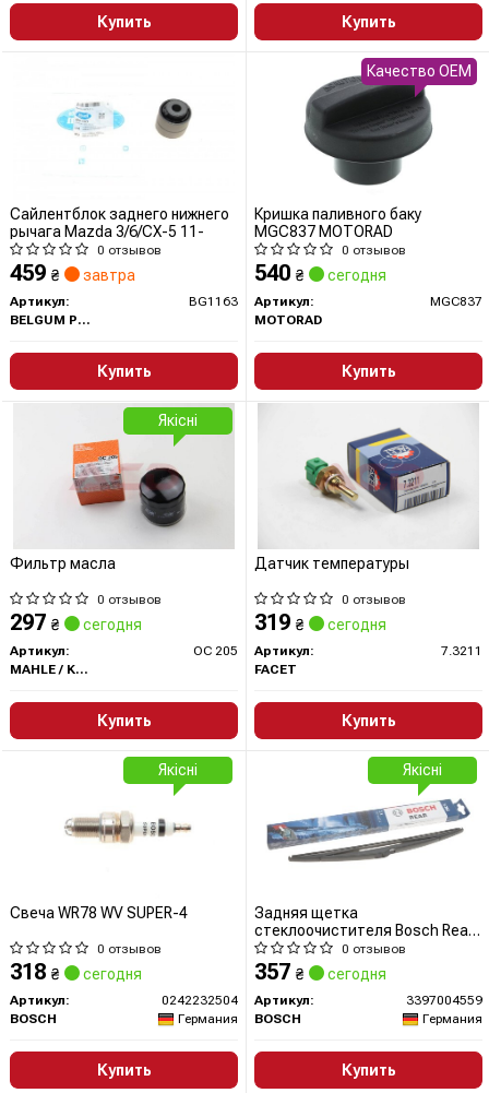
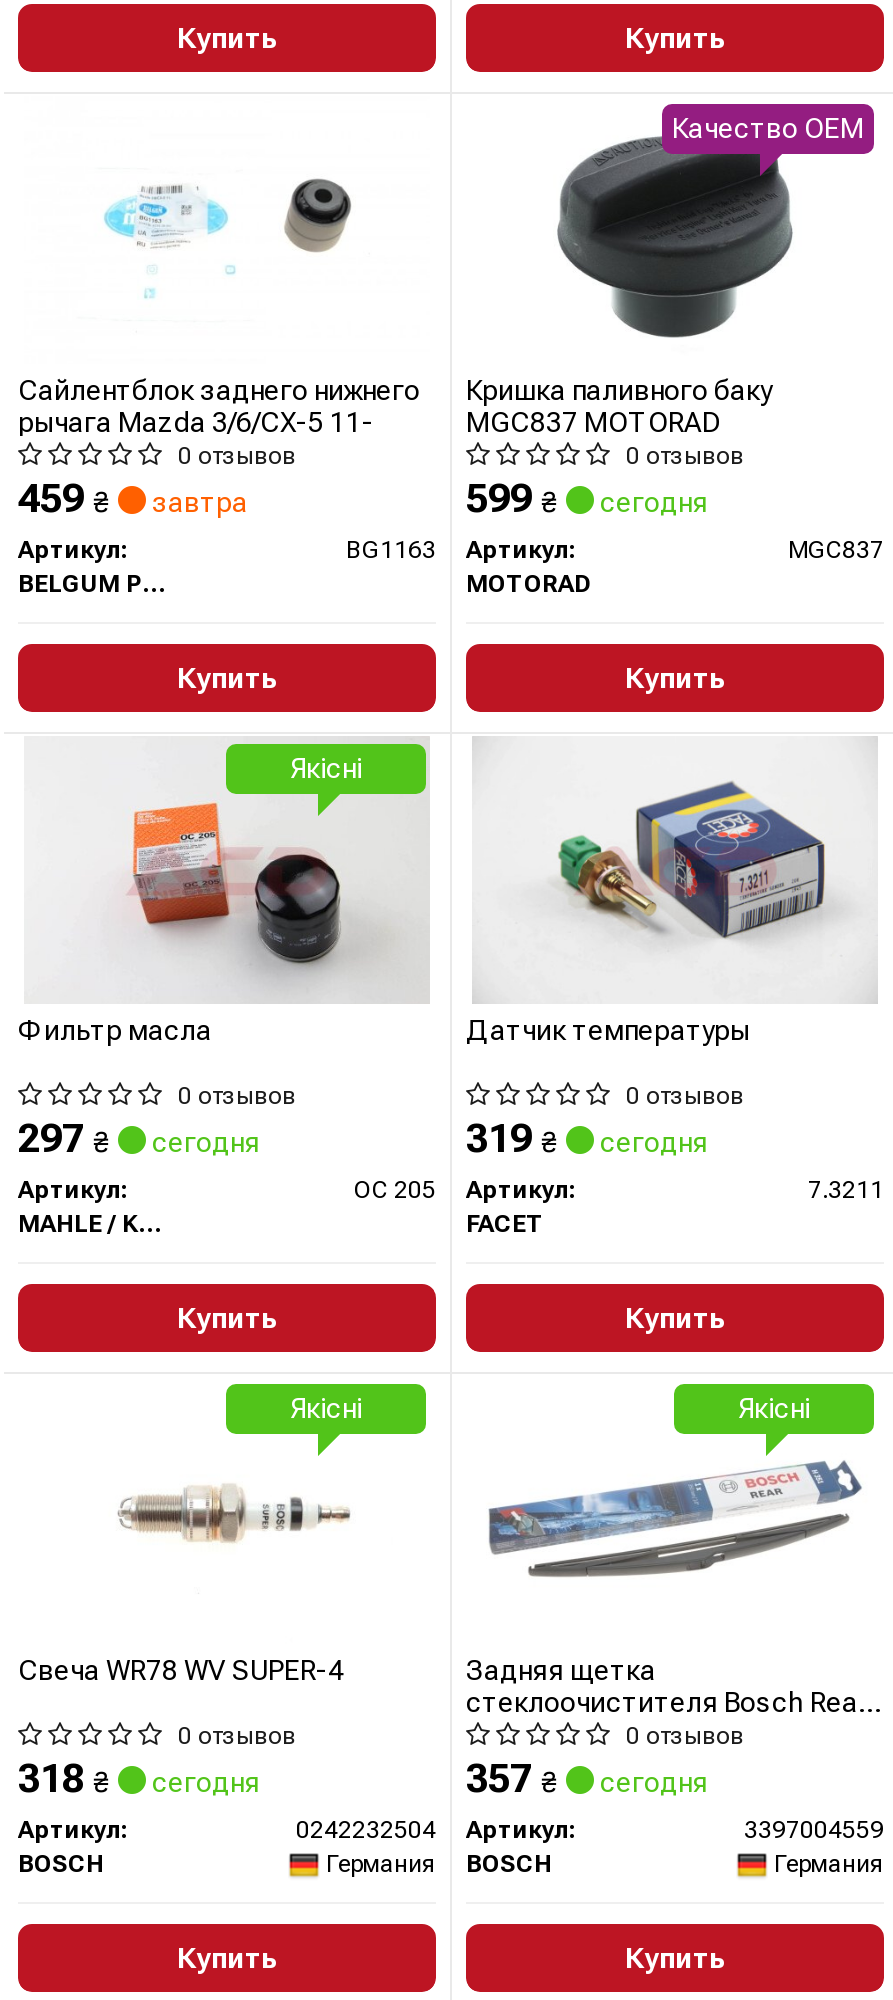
[254,260,386,286] 540 ₴ сегодня -> [466,474,708,522] 599 ₴ сегодня

